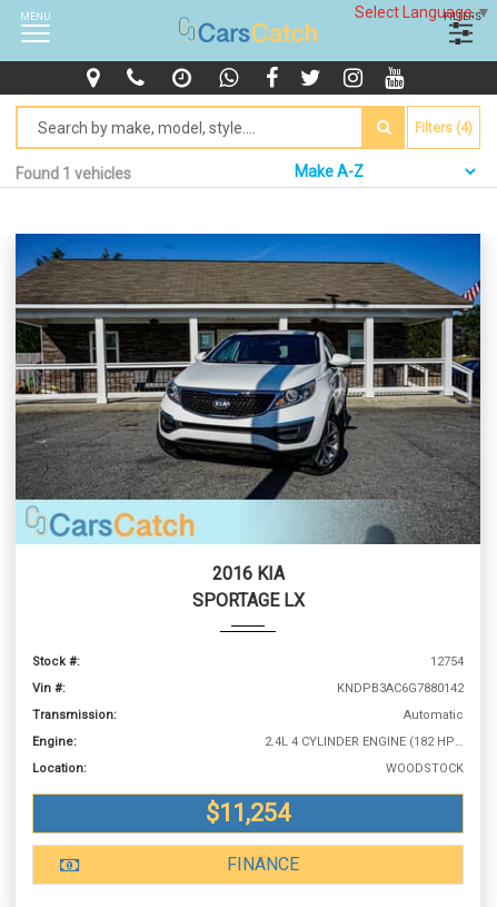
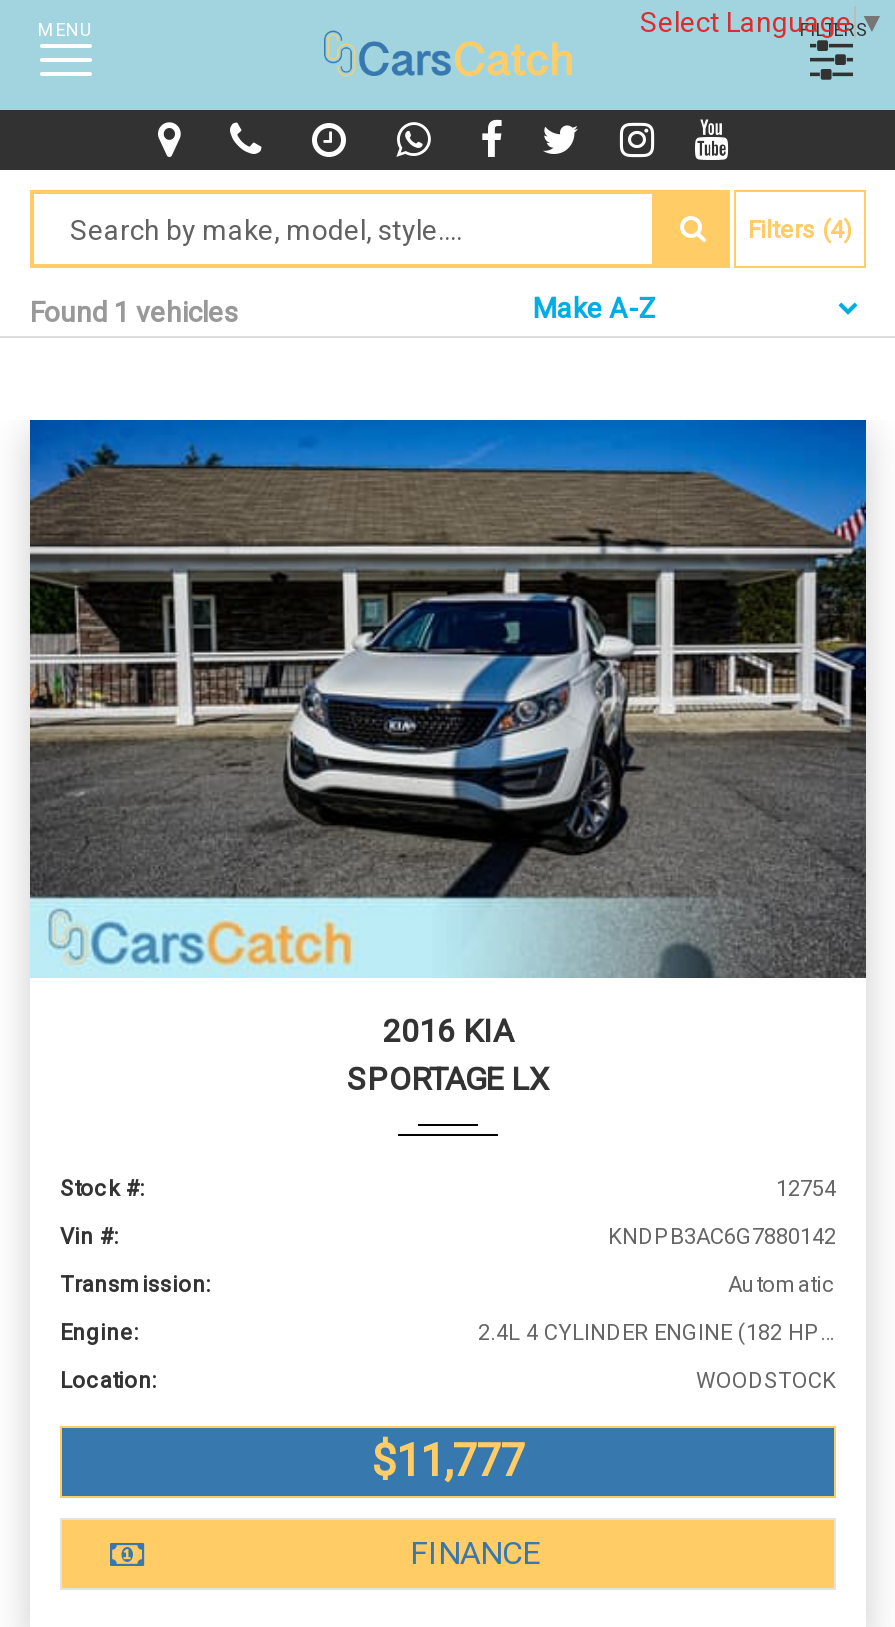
[206,799,290,827] $11,254 -> [372,1437,524,1487] $11,777

